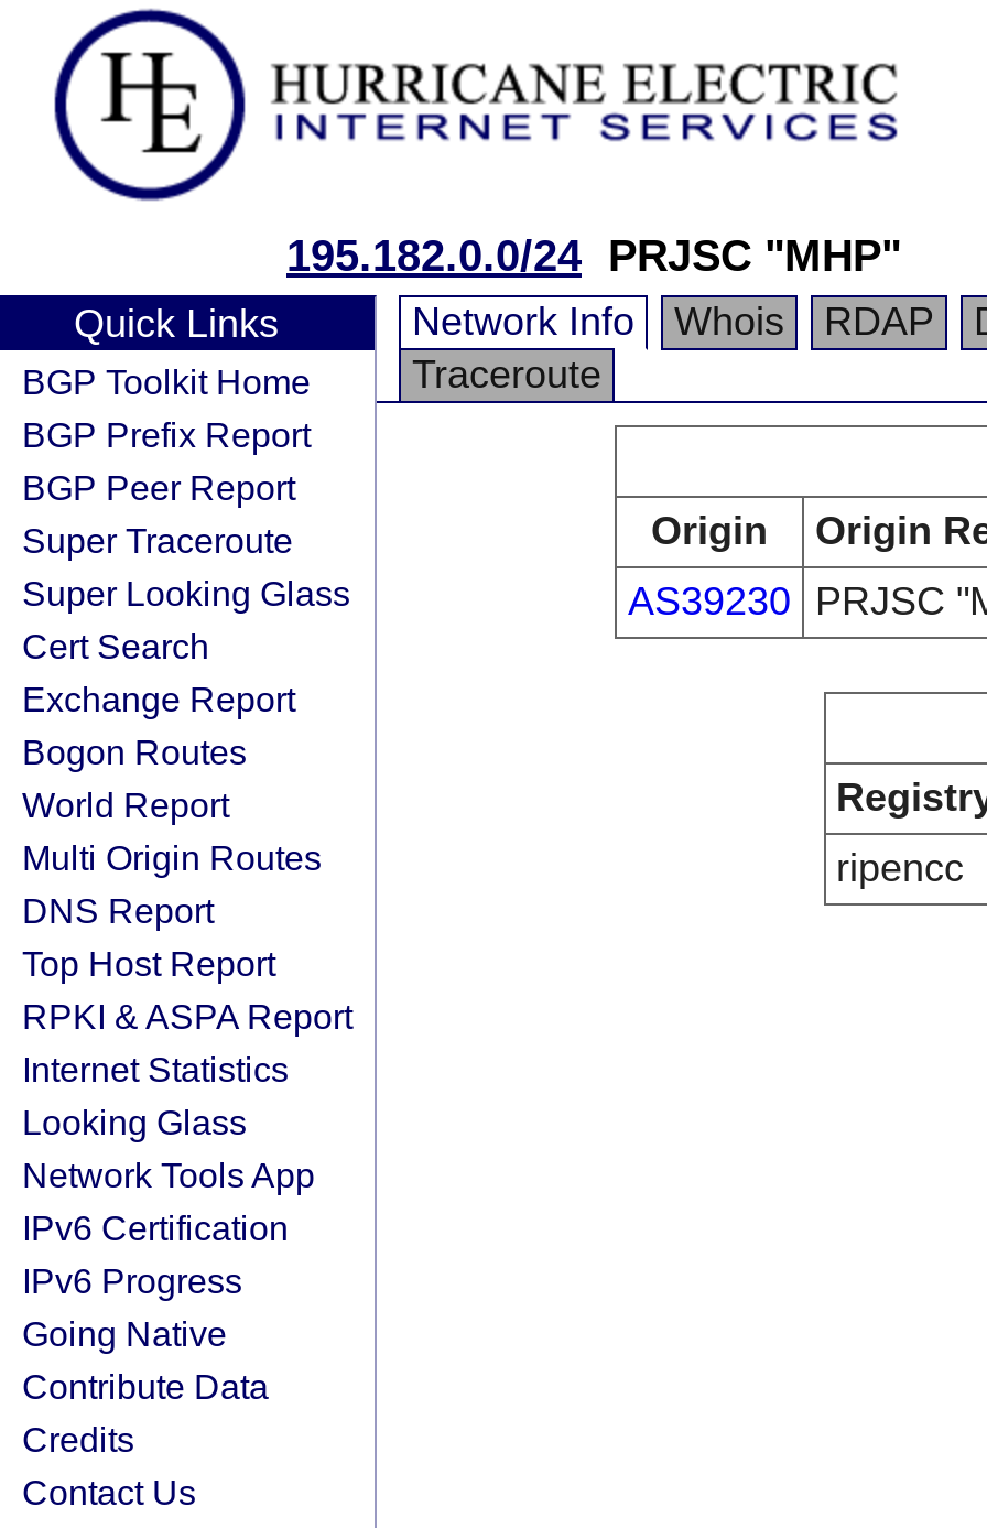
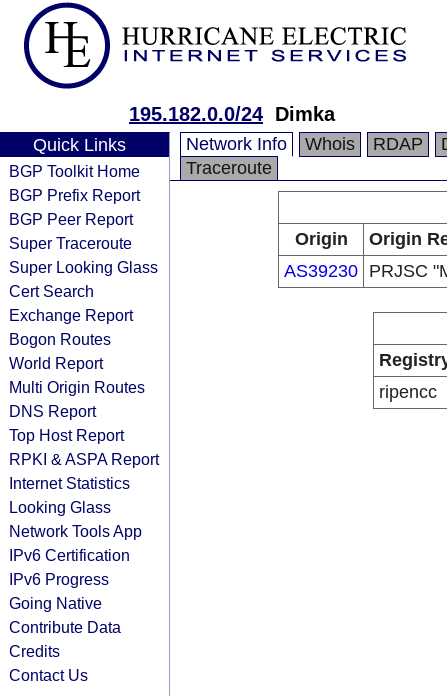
[286,231,901,280] 195.182.0.0/24 PRJSC "MHP" -> [129,103,335,125] 195.182.0.0/24 Dimka

